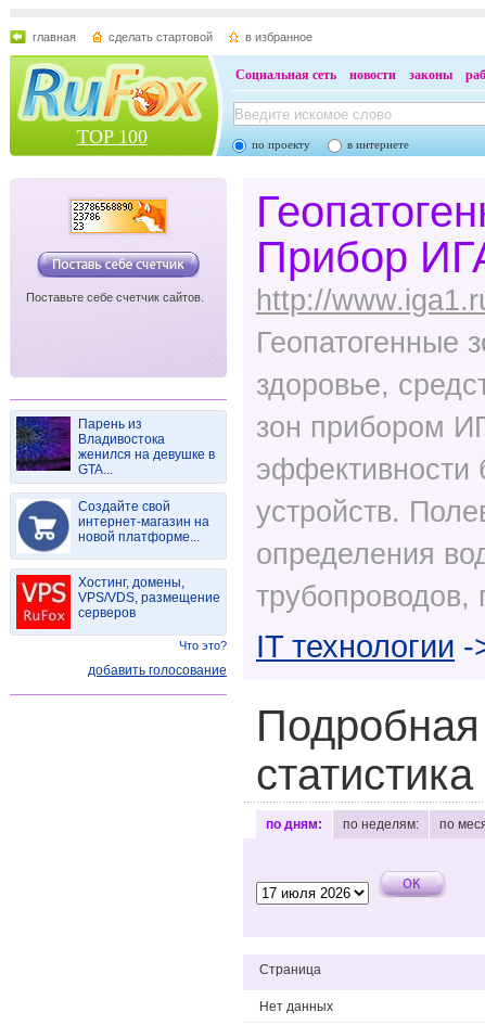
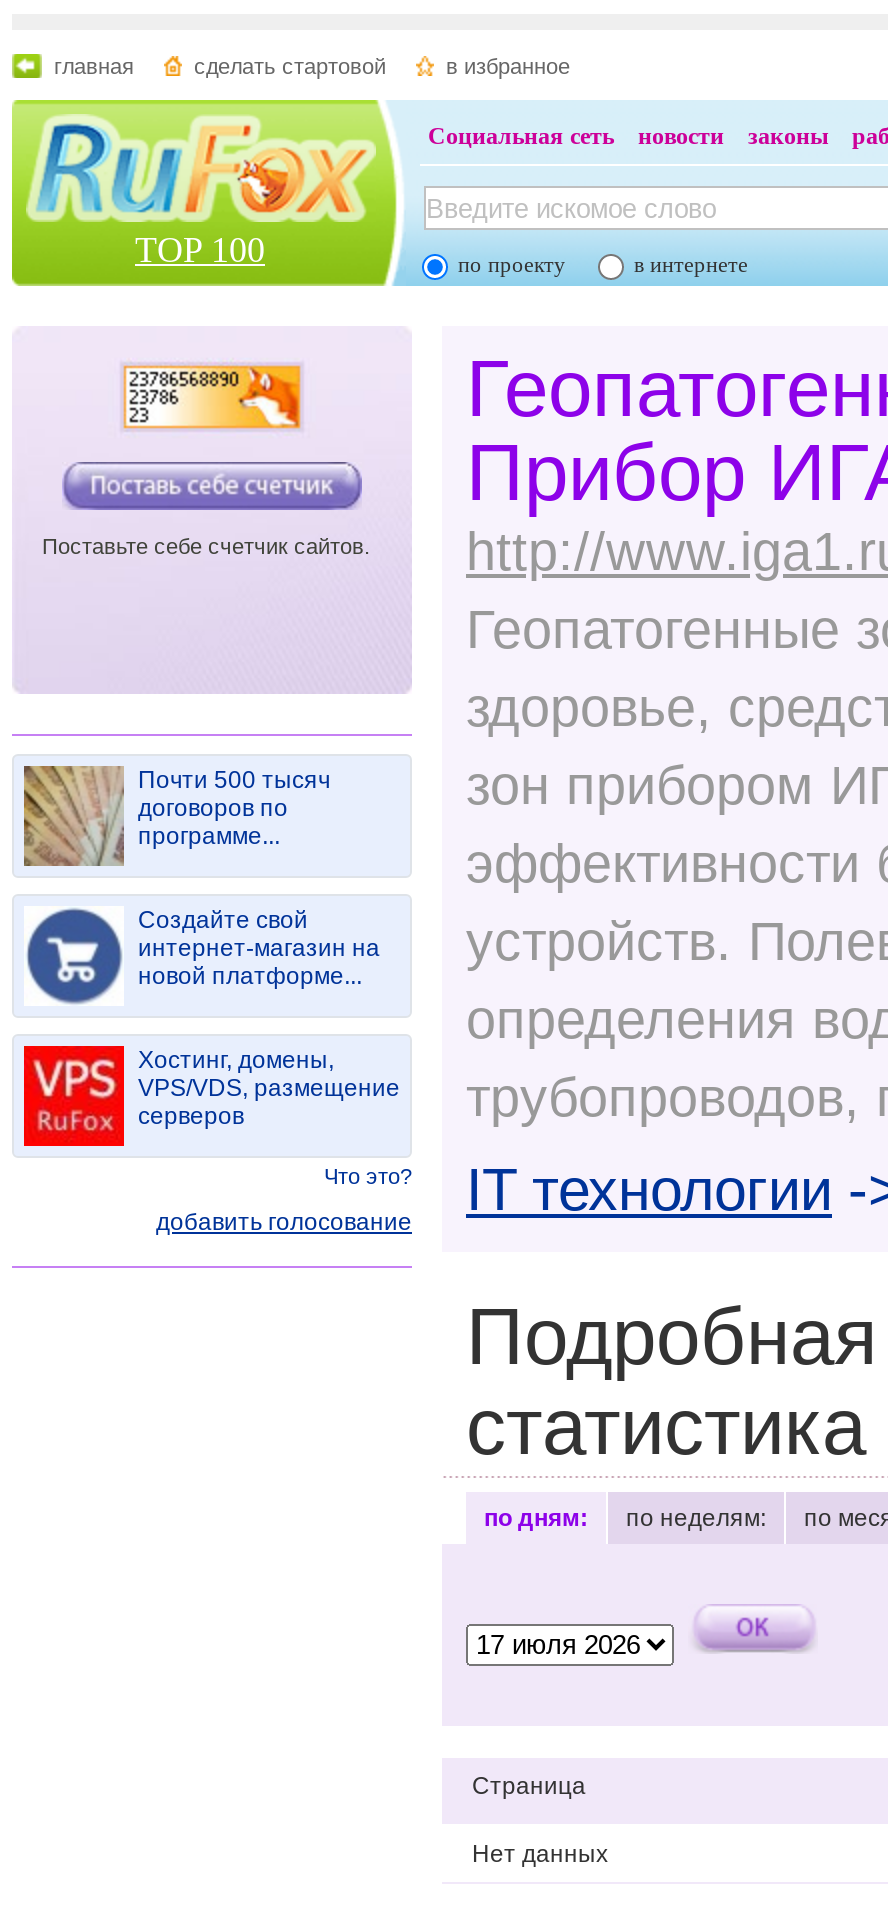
[15,415,215,477] [image] | Парень из | Владивостока | женился на девушке в | GTA... -> [22,764,330,868] [image] | Почти 500 тысяч | договоров по | программе...

